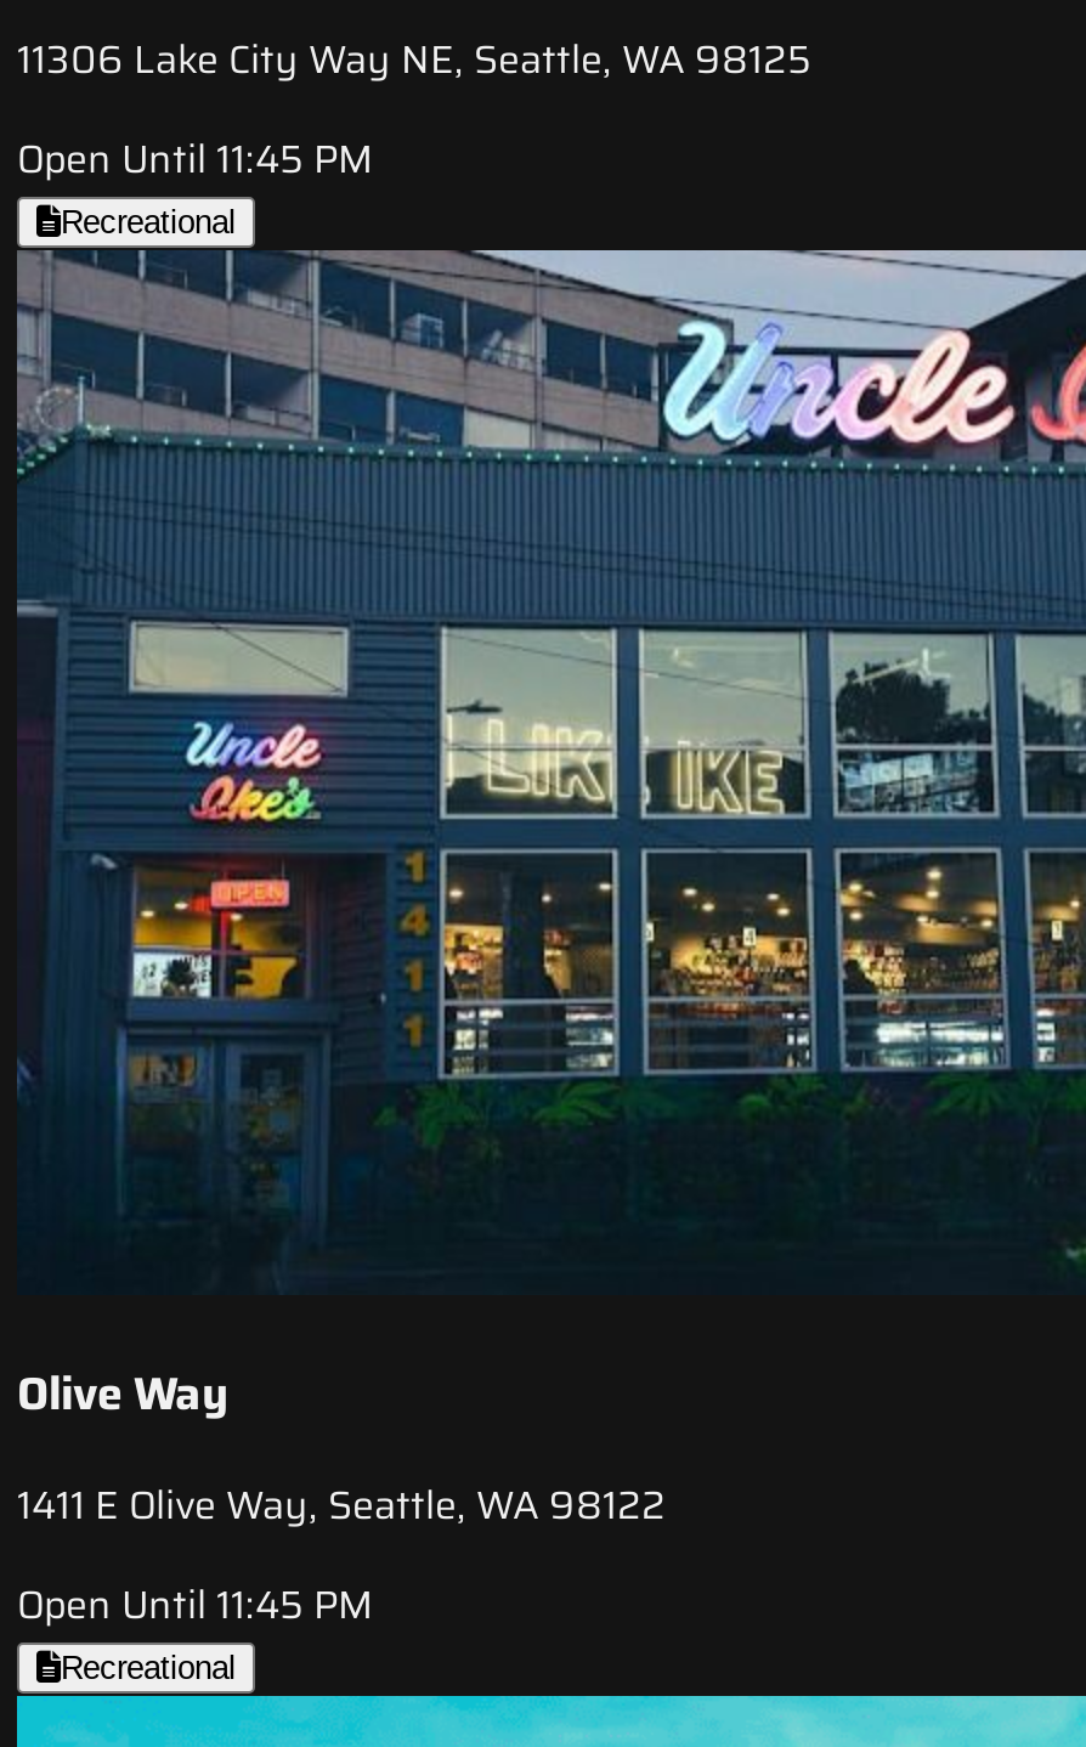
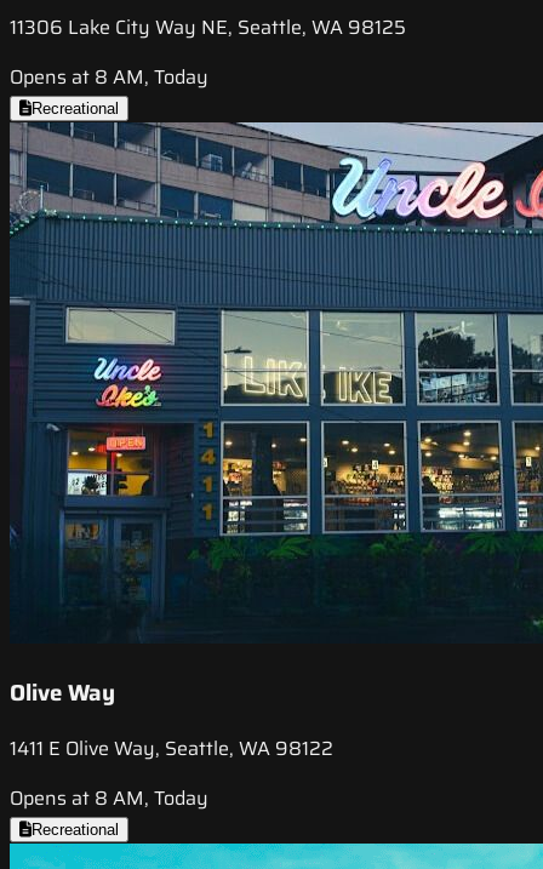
[17,130,374,190] Open Until 11:45 PM -> [10,62,208,93] Opens at 8 AM, Today
[17,1574,374,1635] Open Until 11:45 PM -> [10,783,208,813] Opens at 8 AM, Today

